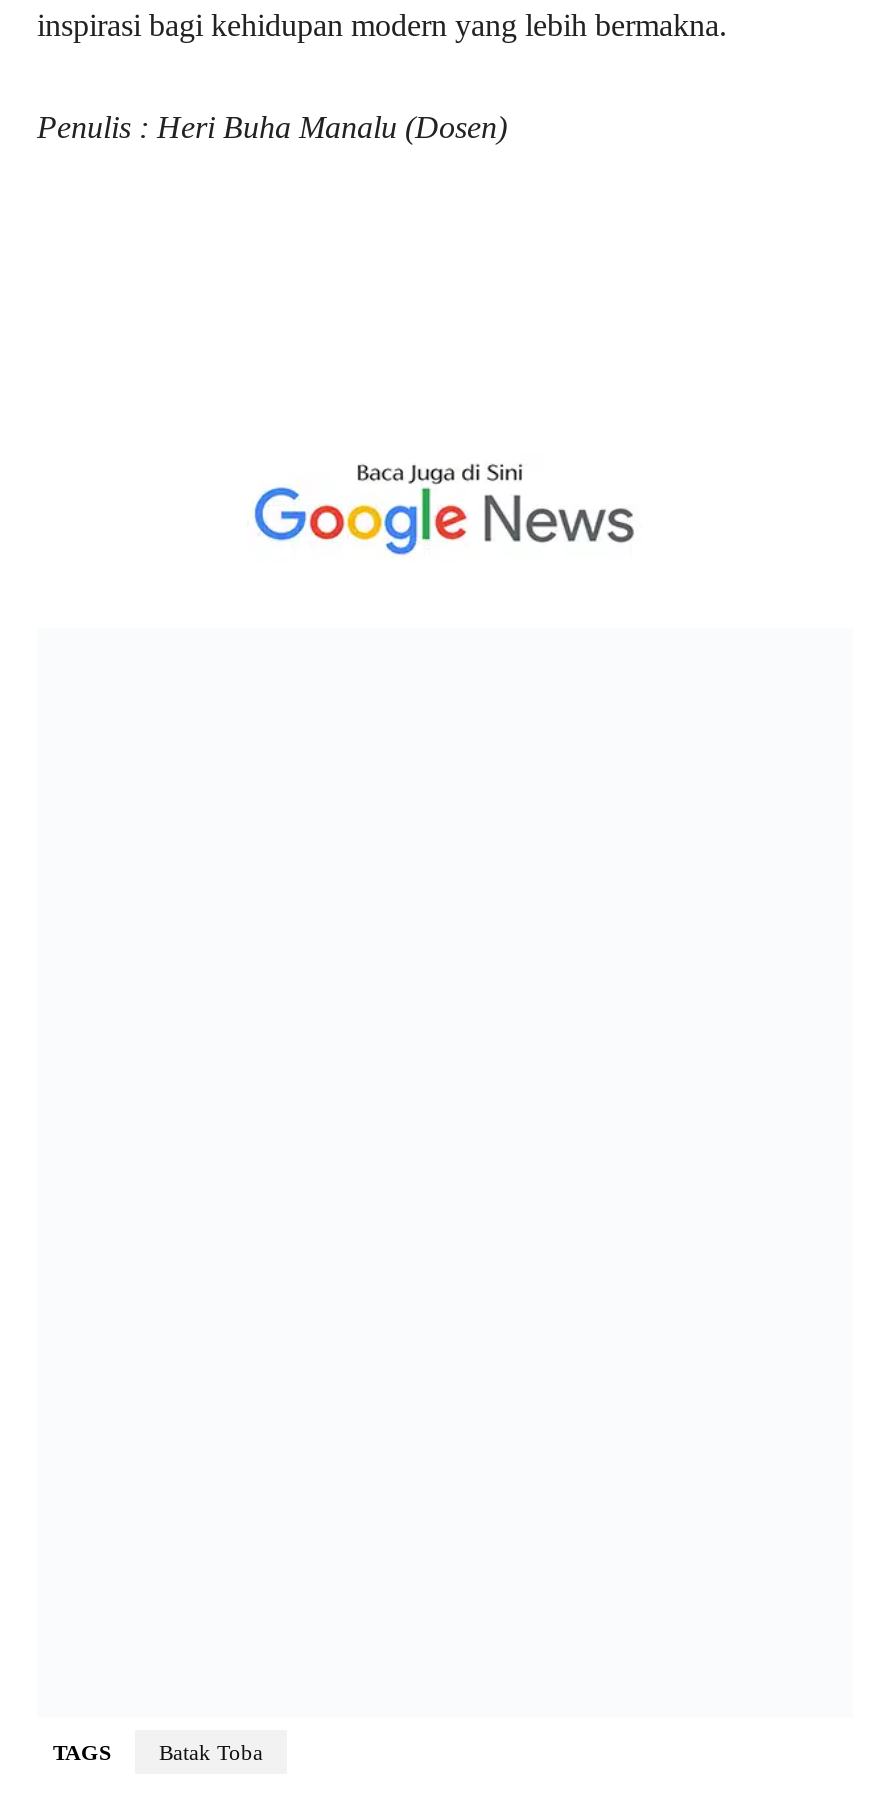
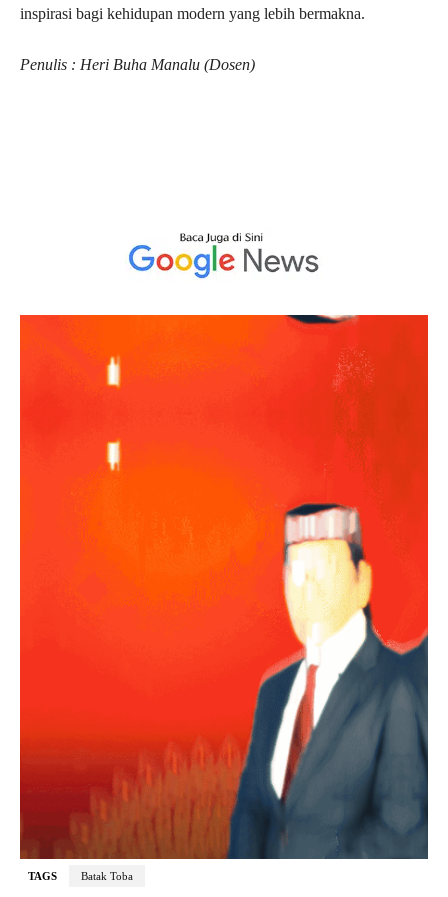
none -> [19,314,429,860] [image]

